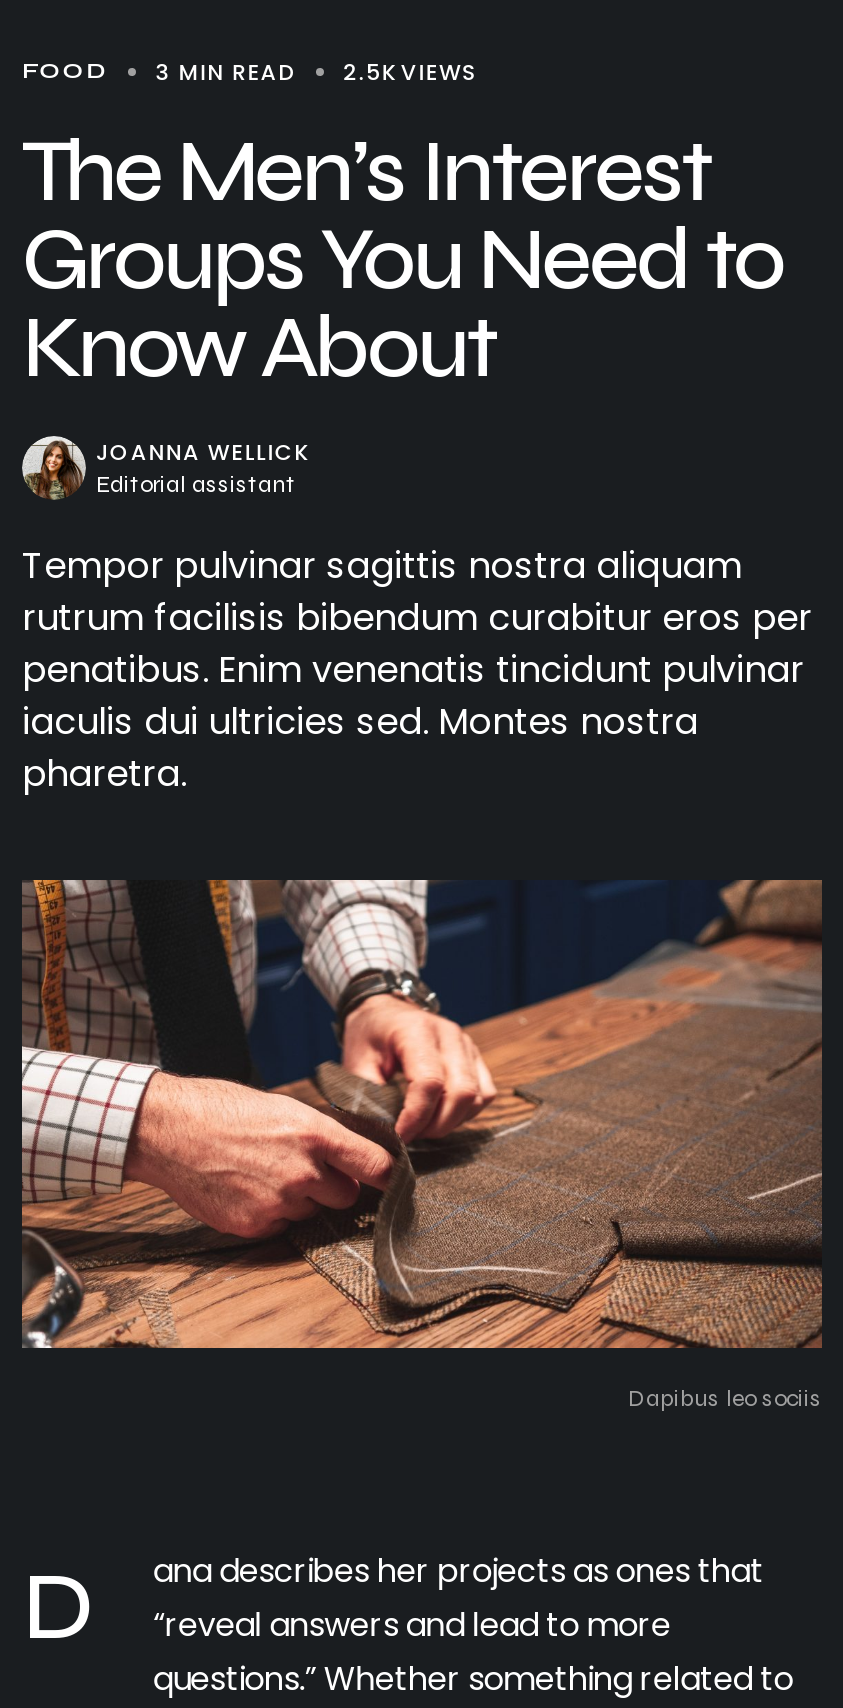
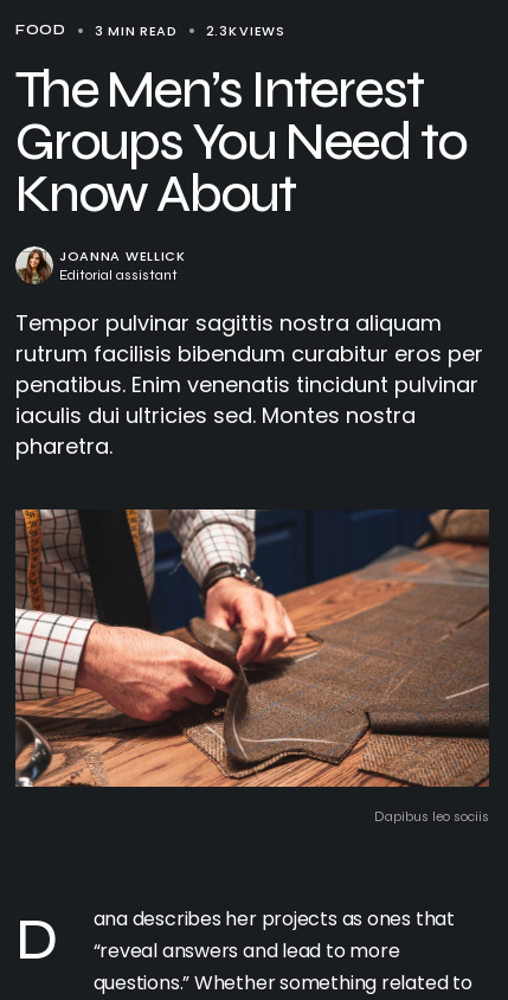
[22,56,478,88] FOOD 3 MIN READ 2.5K VIEWS -> [15,21,285,40] FOOD 3 MIN READ 2.3K VIEWS

